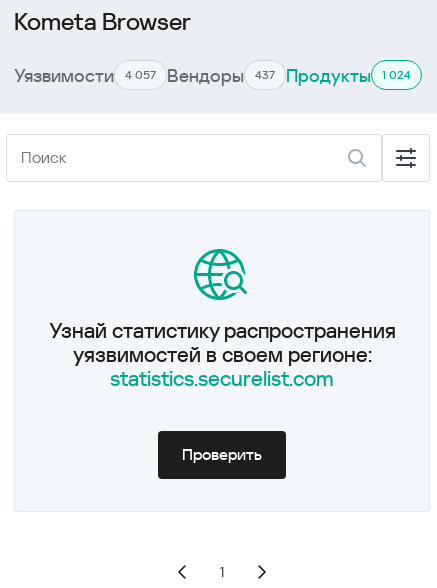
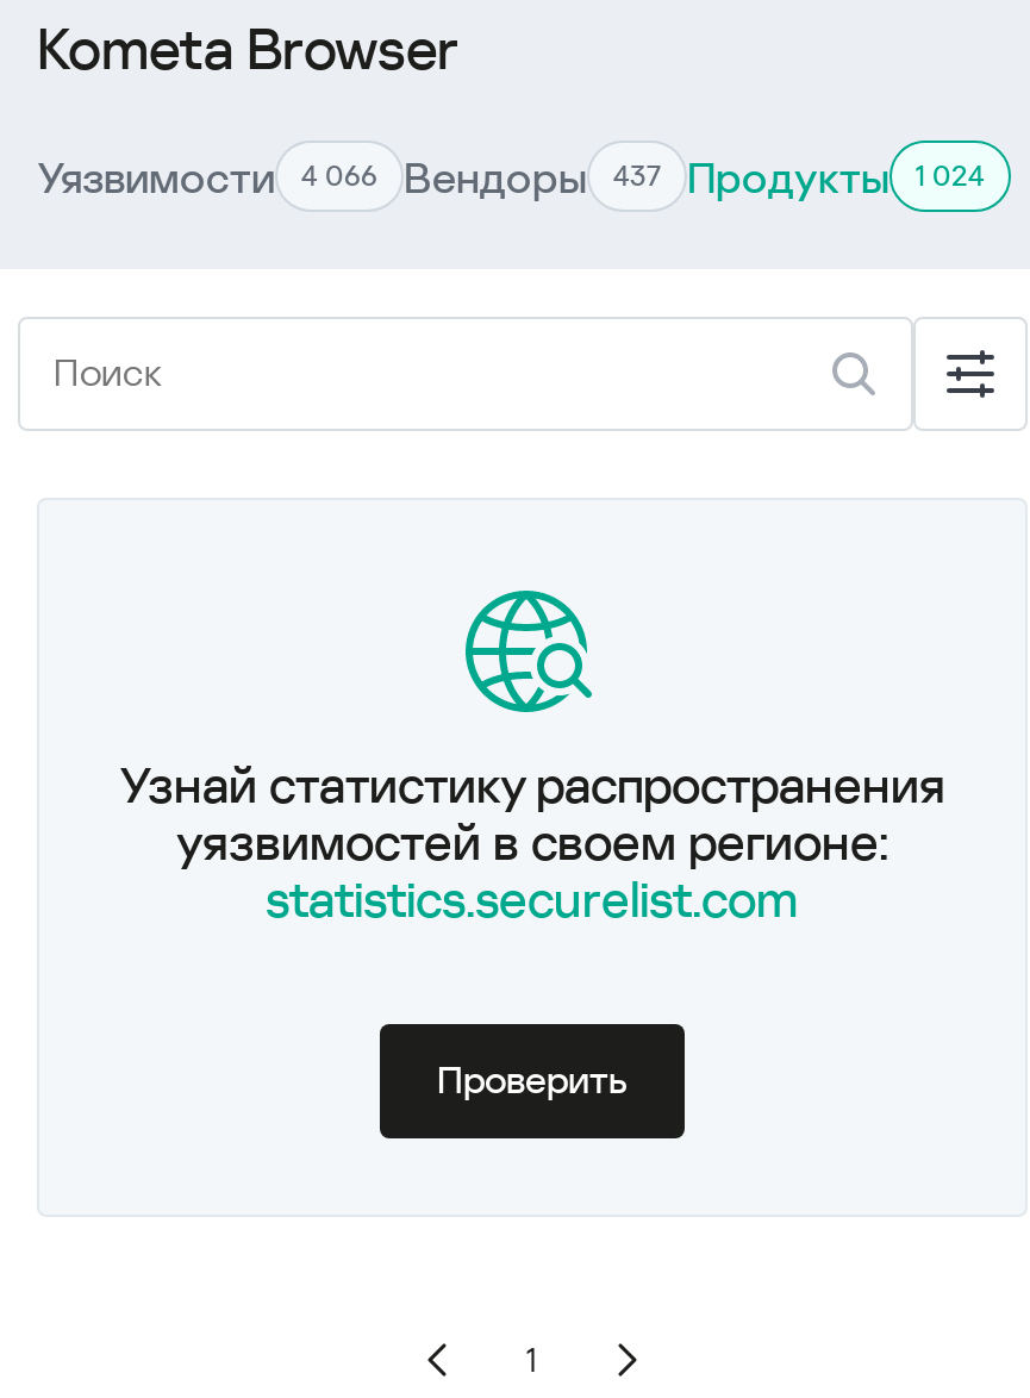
[14,64,411,85] Уязвимости 4 057 Вендоры 437 Продукты 1 024 -> [37,151,985,201] Уязвимости 4 066 Вендоры 437 Продукты 1 024

